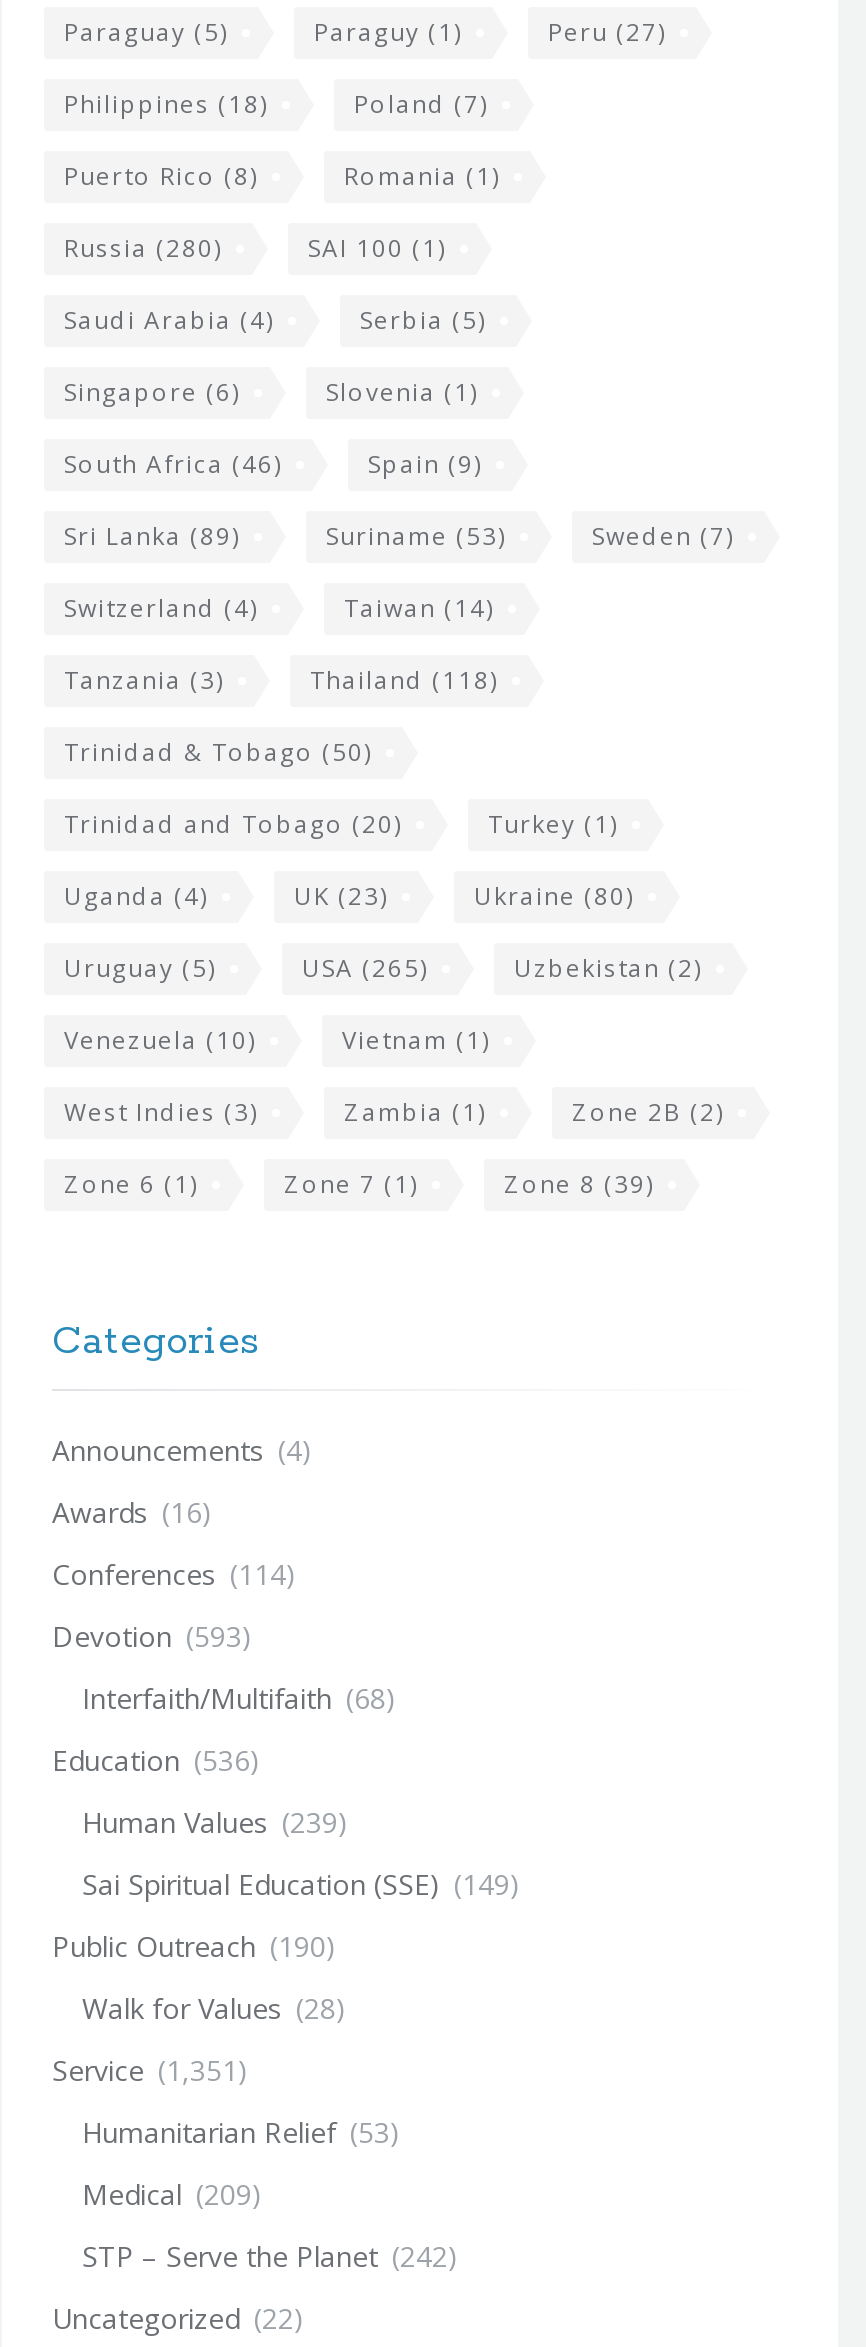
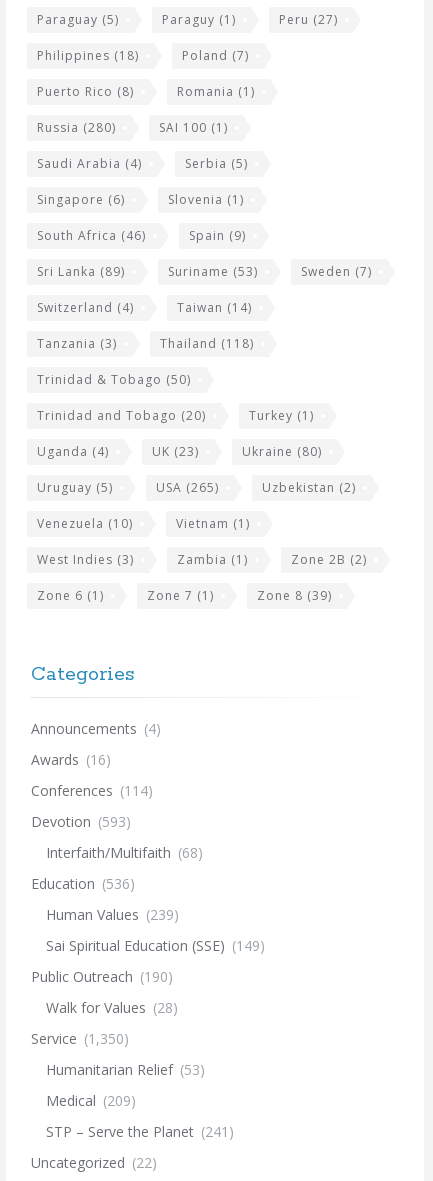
[52,2051,248,2089] Service (1,351) -> [31,1029,129,1048] Service (1,350)
[82,2237,458,2275] STP – Serve the Planet (242) -> [46,1122,234,1141] STP – Serve the Planet (241)

